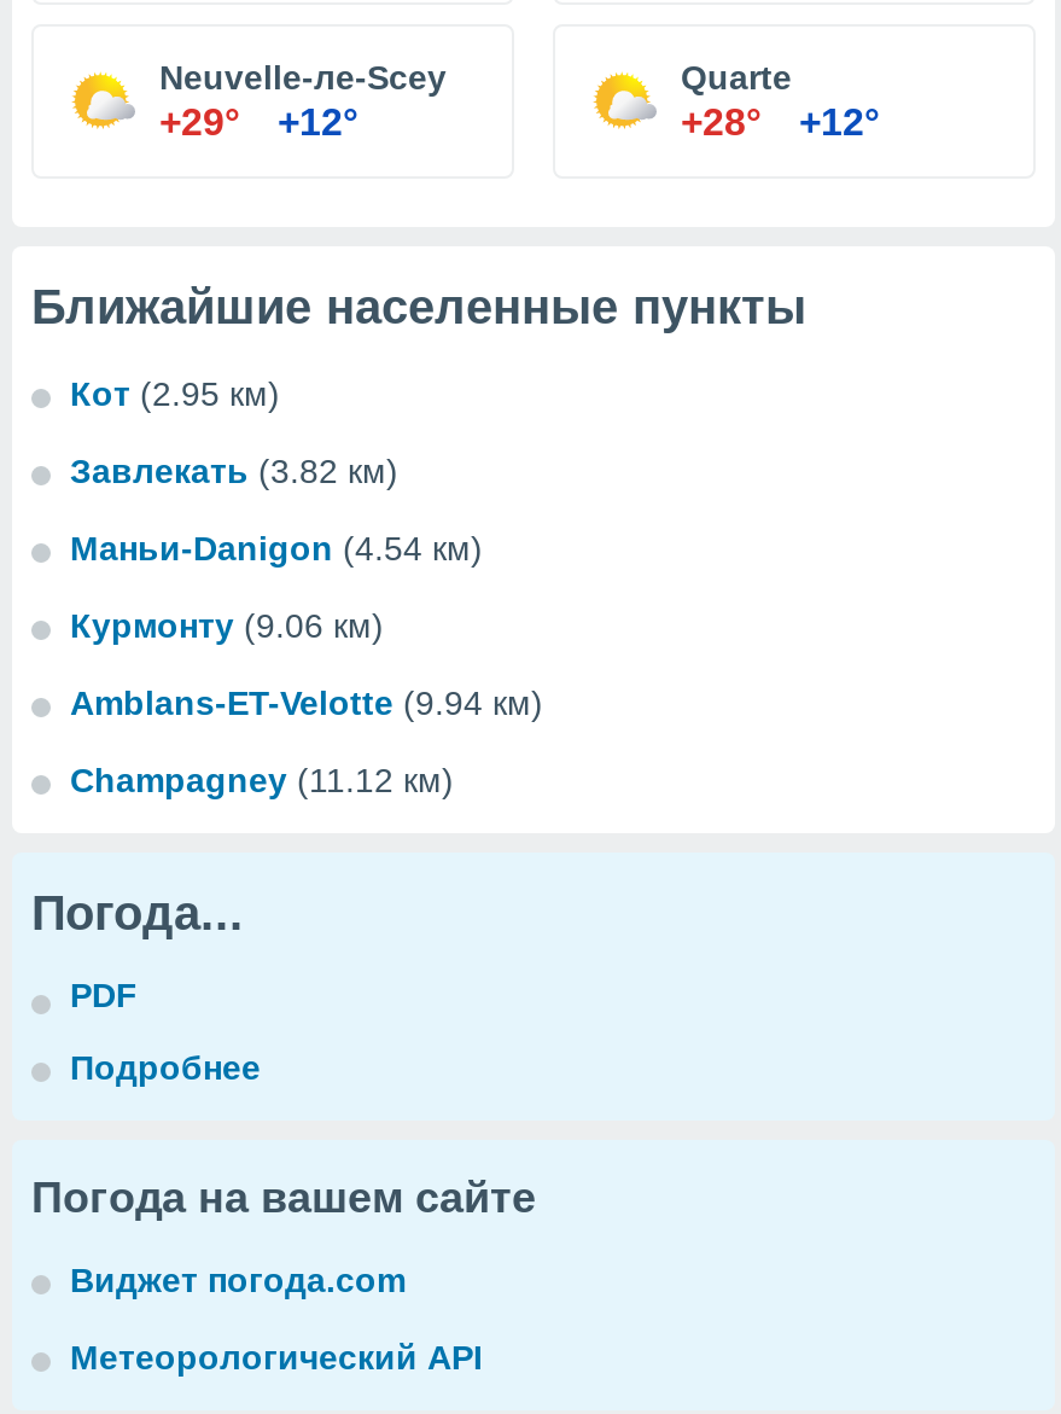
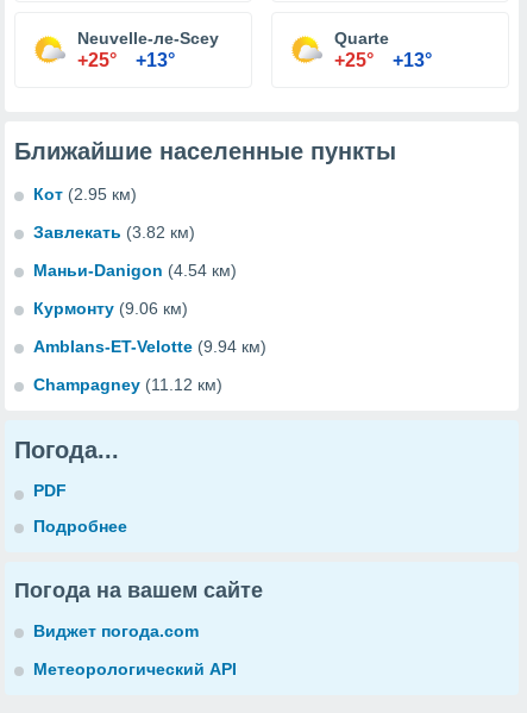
[159,101,239,142] +29° -> [77,50,117,70] +25°
[278,101,357,142] +12° -> [136,50,175,70] +13°
[681,101,760,142] +28° -> [334,50,374,70] +25°
[799,101,879,142] +12° -> [393,50,432,70] +13°

